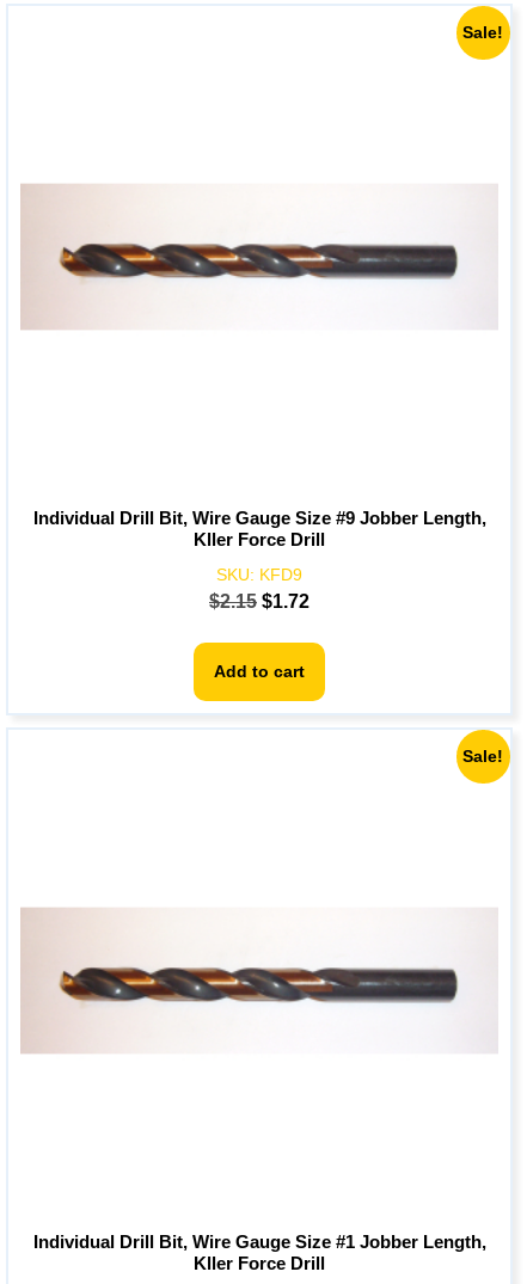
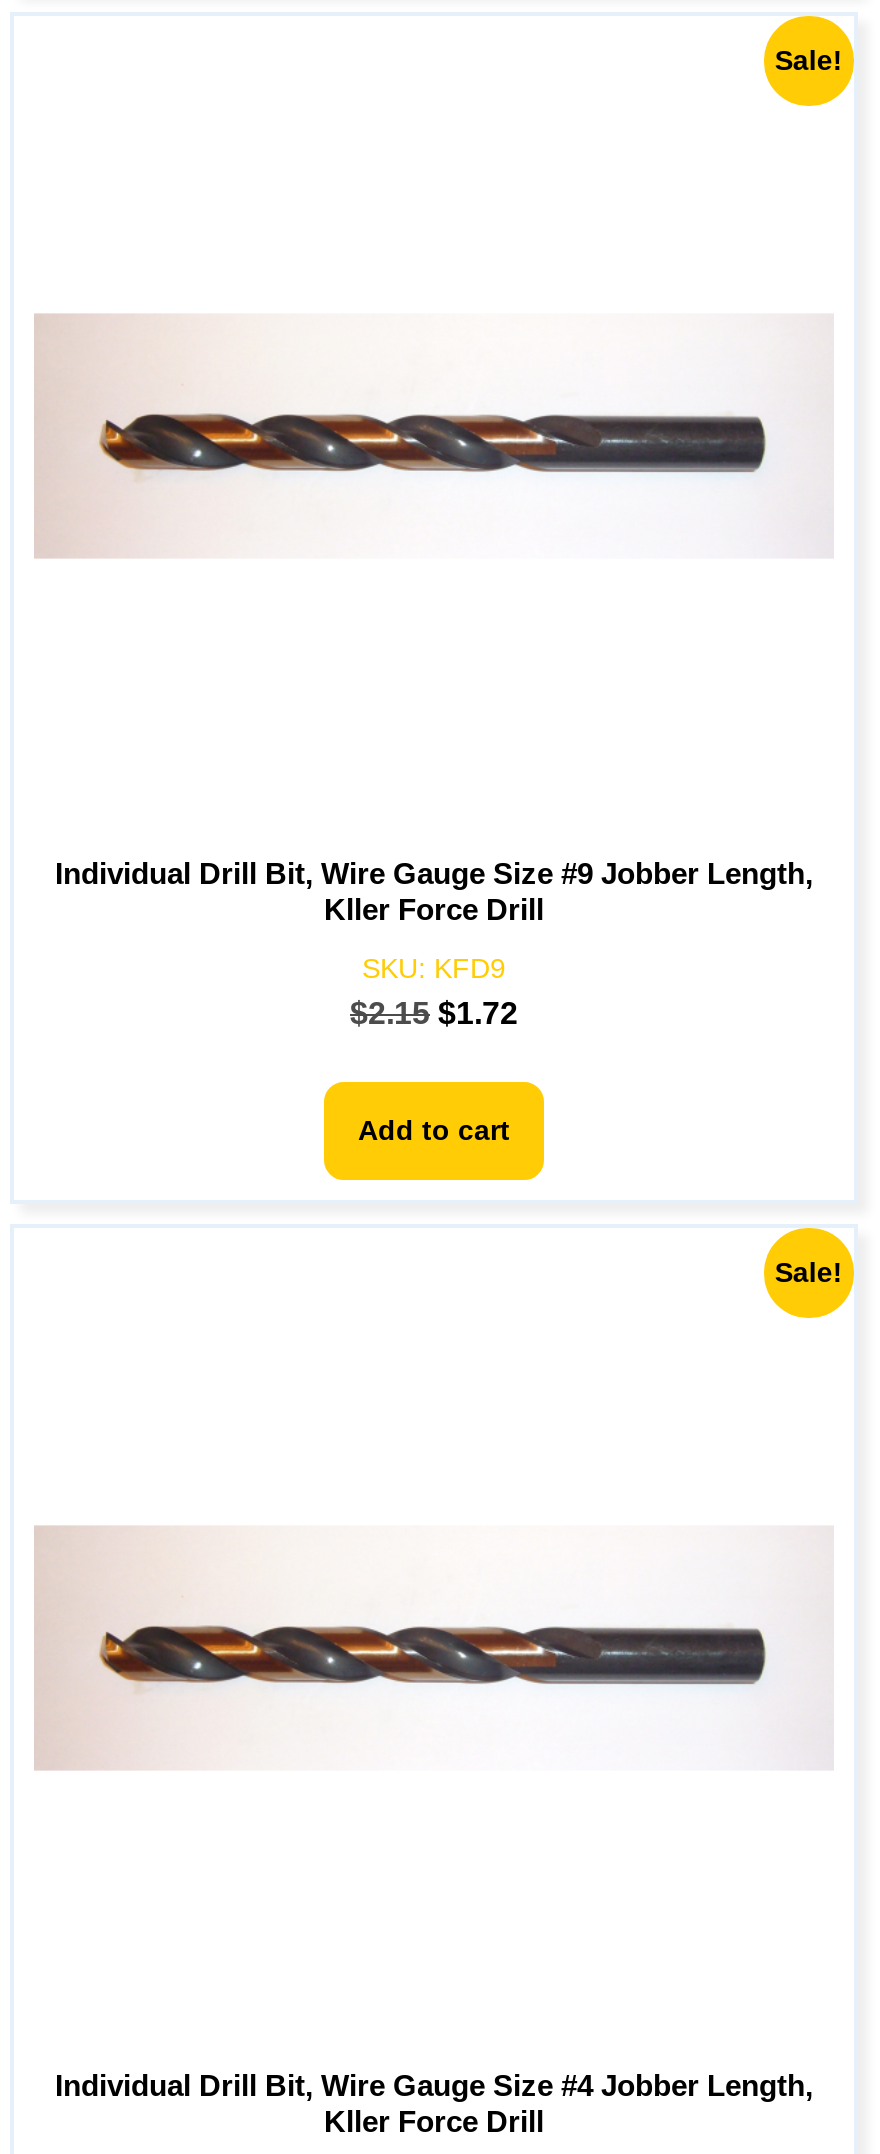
[33,1232,486,1252] Individual Drill Bit, Wire Gauge Size #1 Jobber Length, -> [55,2068,813,2102] Individual Drill Bit, Wire Gauge Size #4 Jobber Length,

